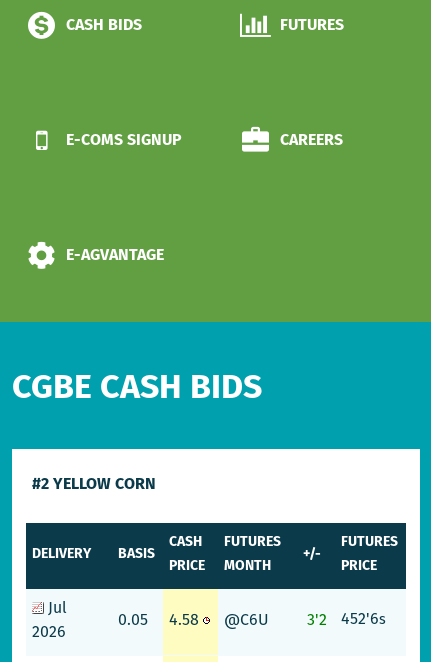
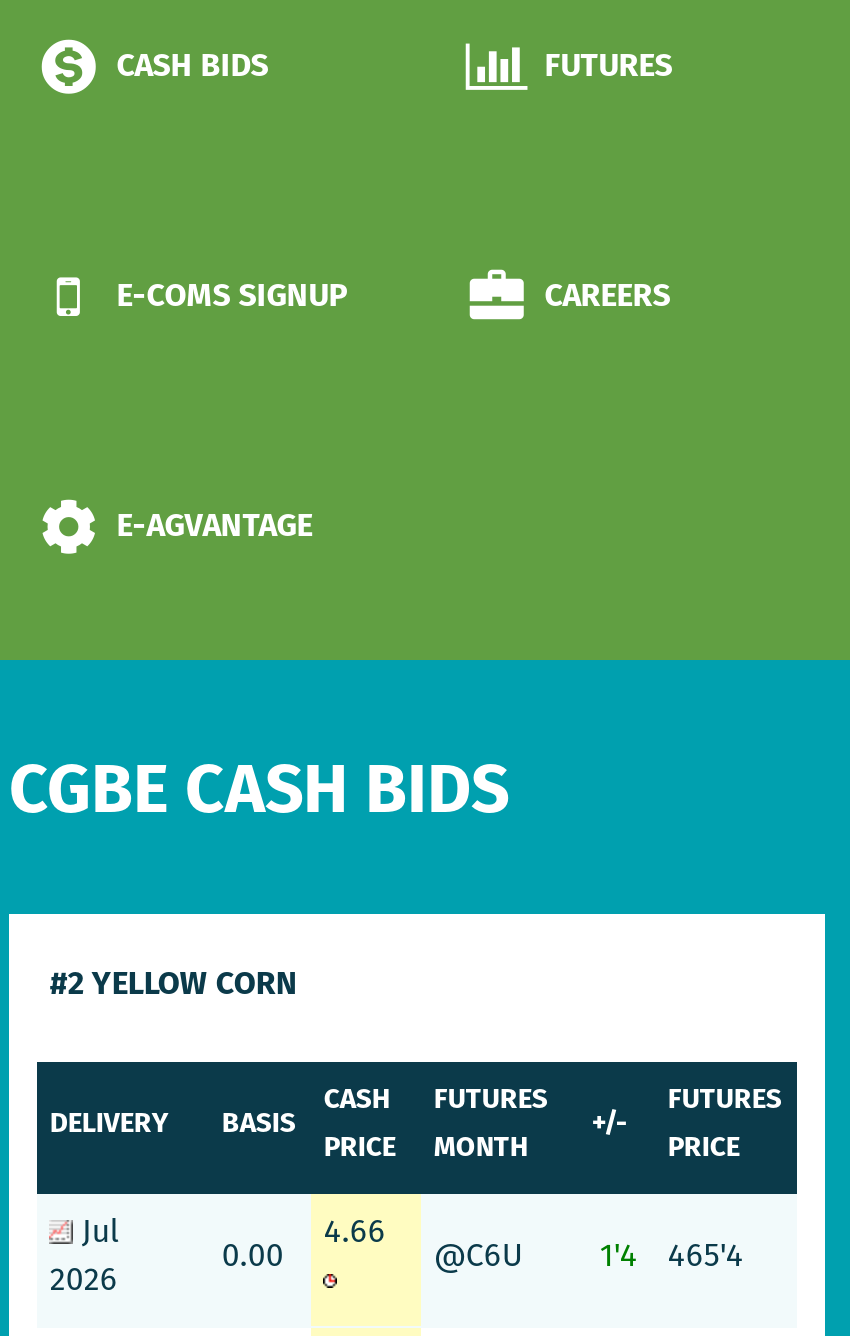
[118,612,148,628] 0.05 -> [222,1241,284,1273] 0.00
[169,612,203,628] 4.58 -> [324,1217,394,1249] 4.66
[303,611,386,628] 3'2 | 452'6s -> [592,1241,744,1273] 1'4 | 465'4

